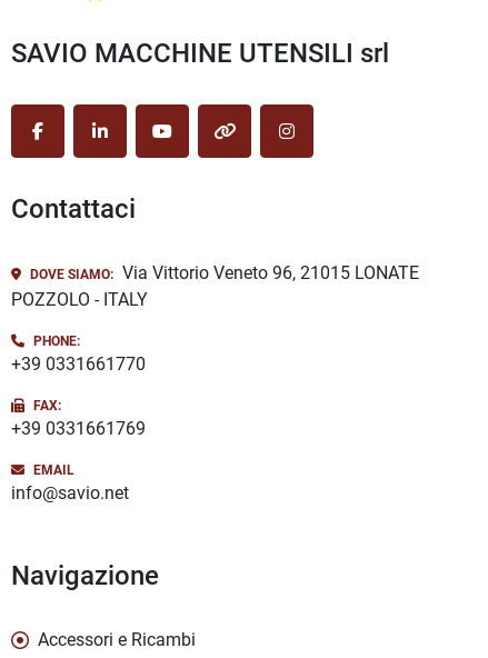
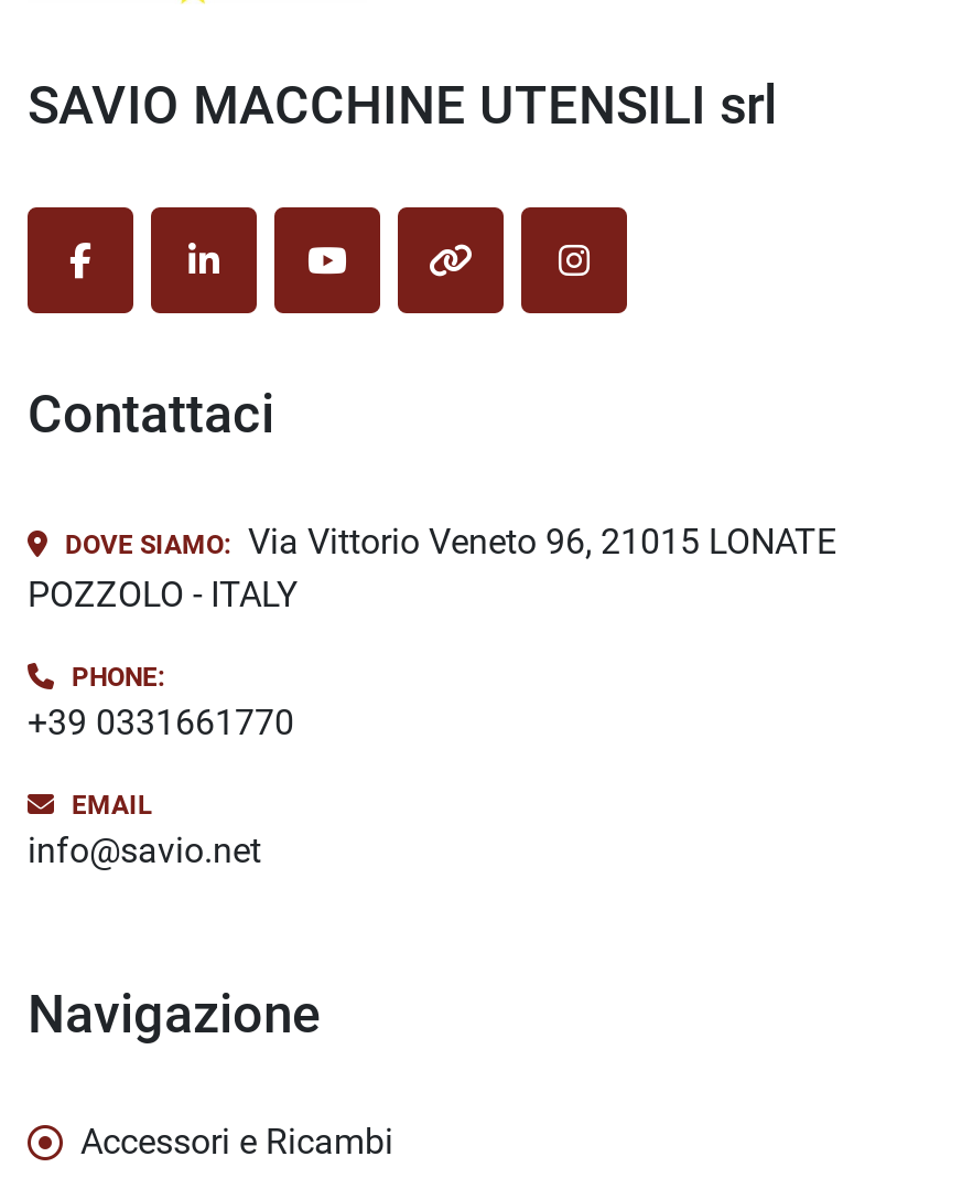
[11,398,146,439] FAX: | +39 0331661769 -> none

